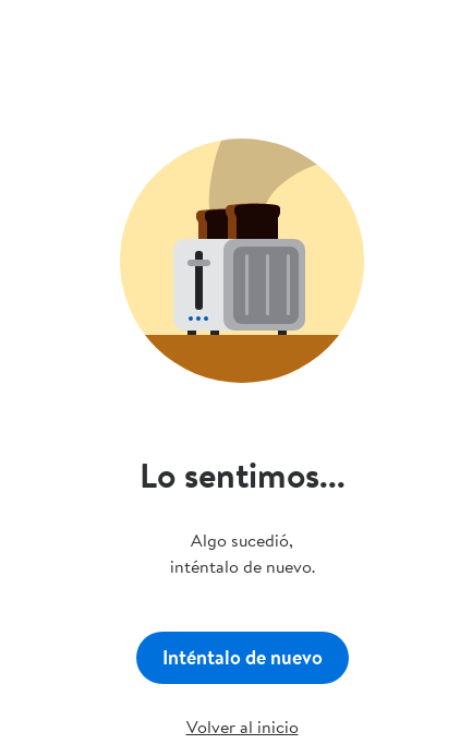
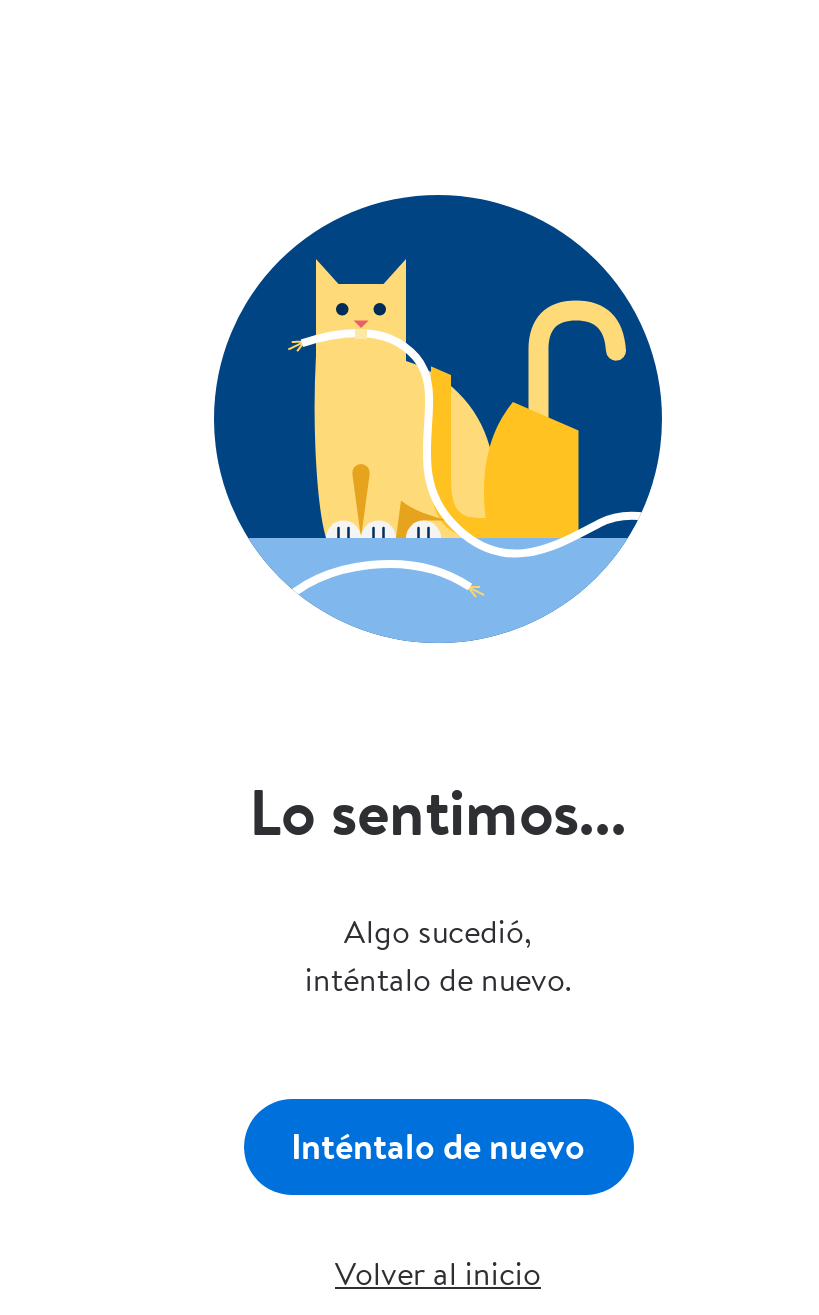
[120,139,364,384] [image] -> [212,193,664,645] [image]

